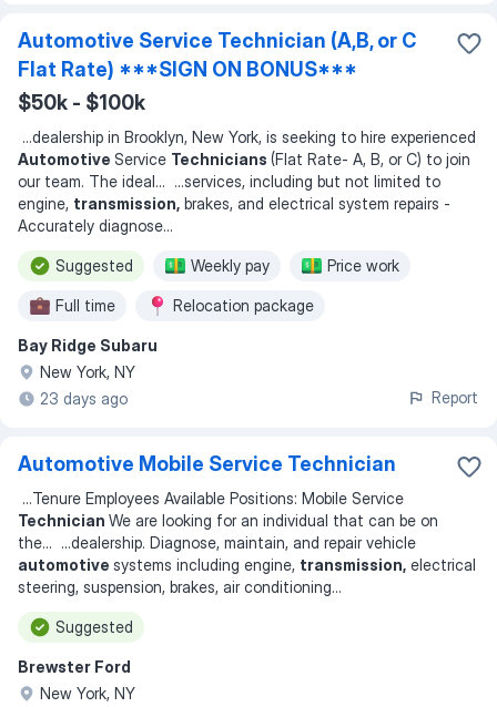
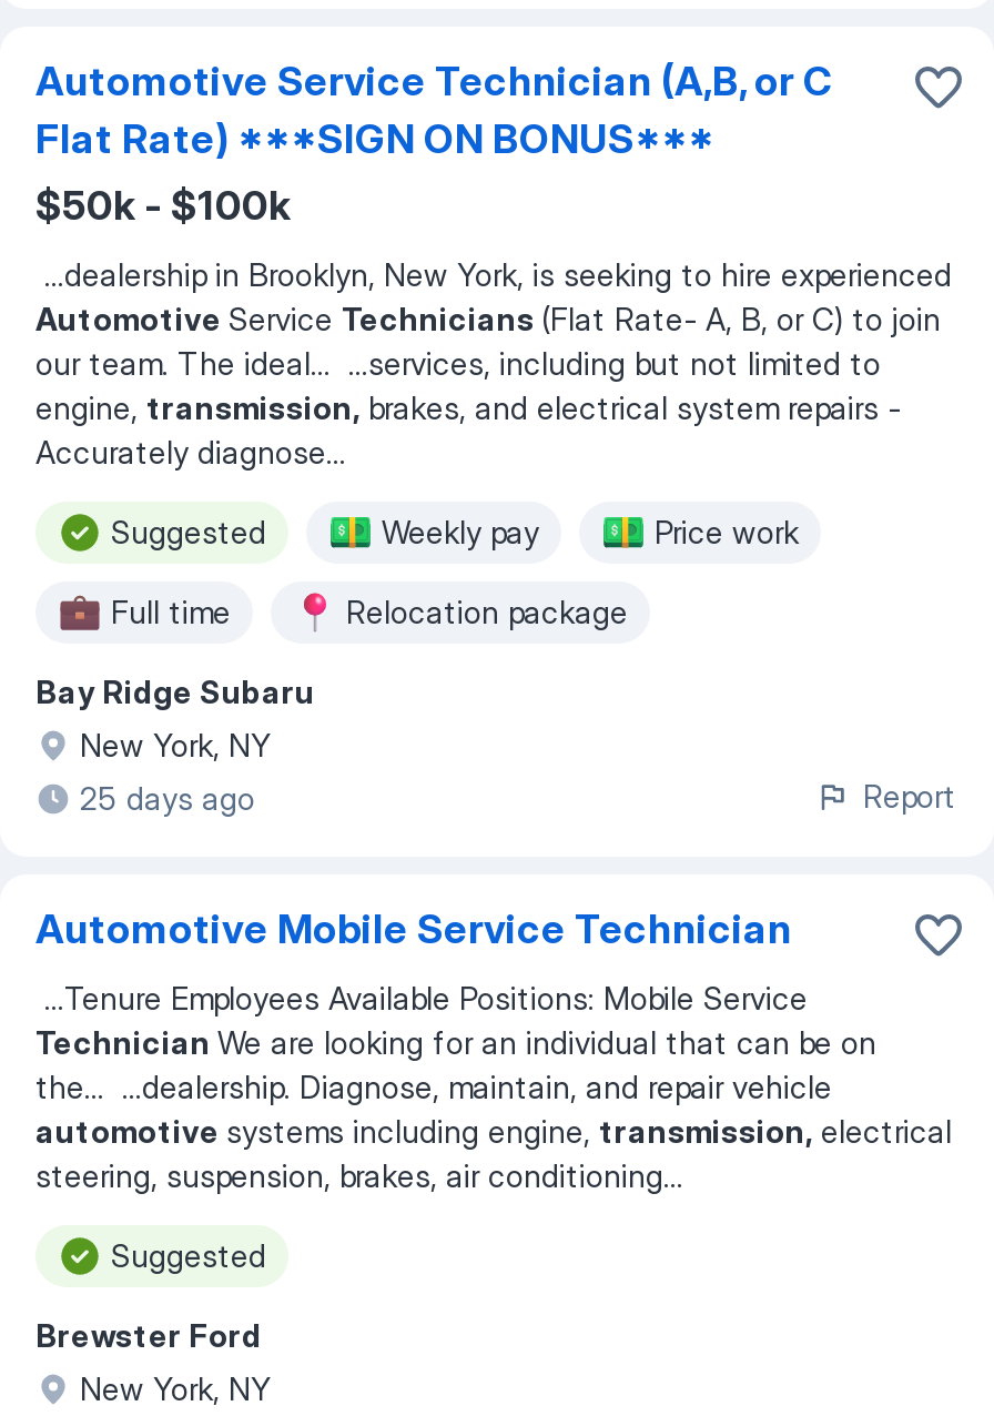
[40,389,128,408] 23 days ago -> [80,779,255,817] 25 days ago

